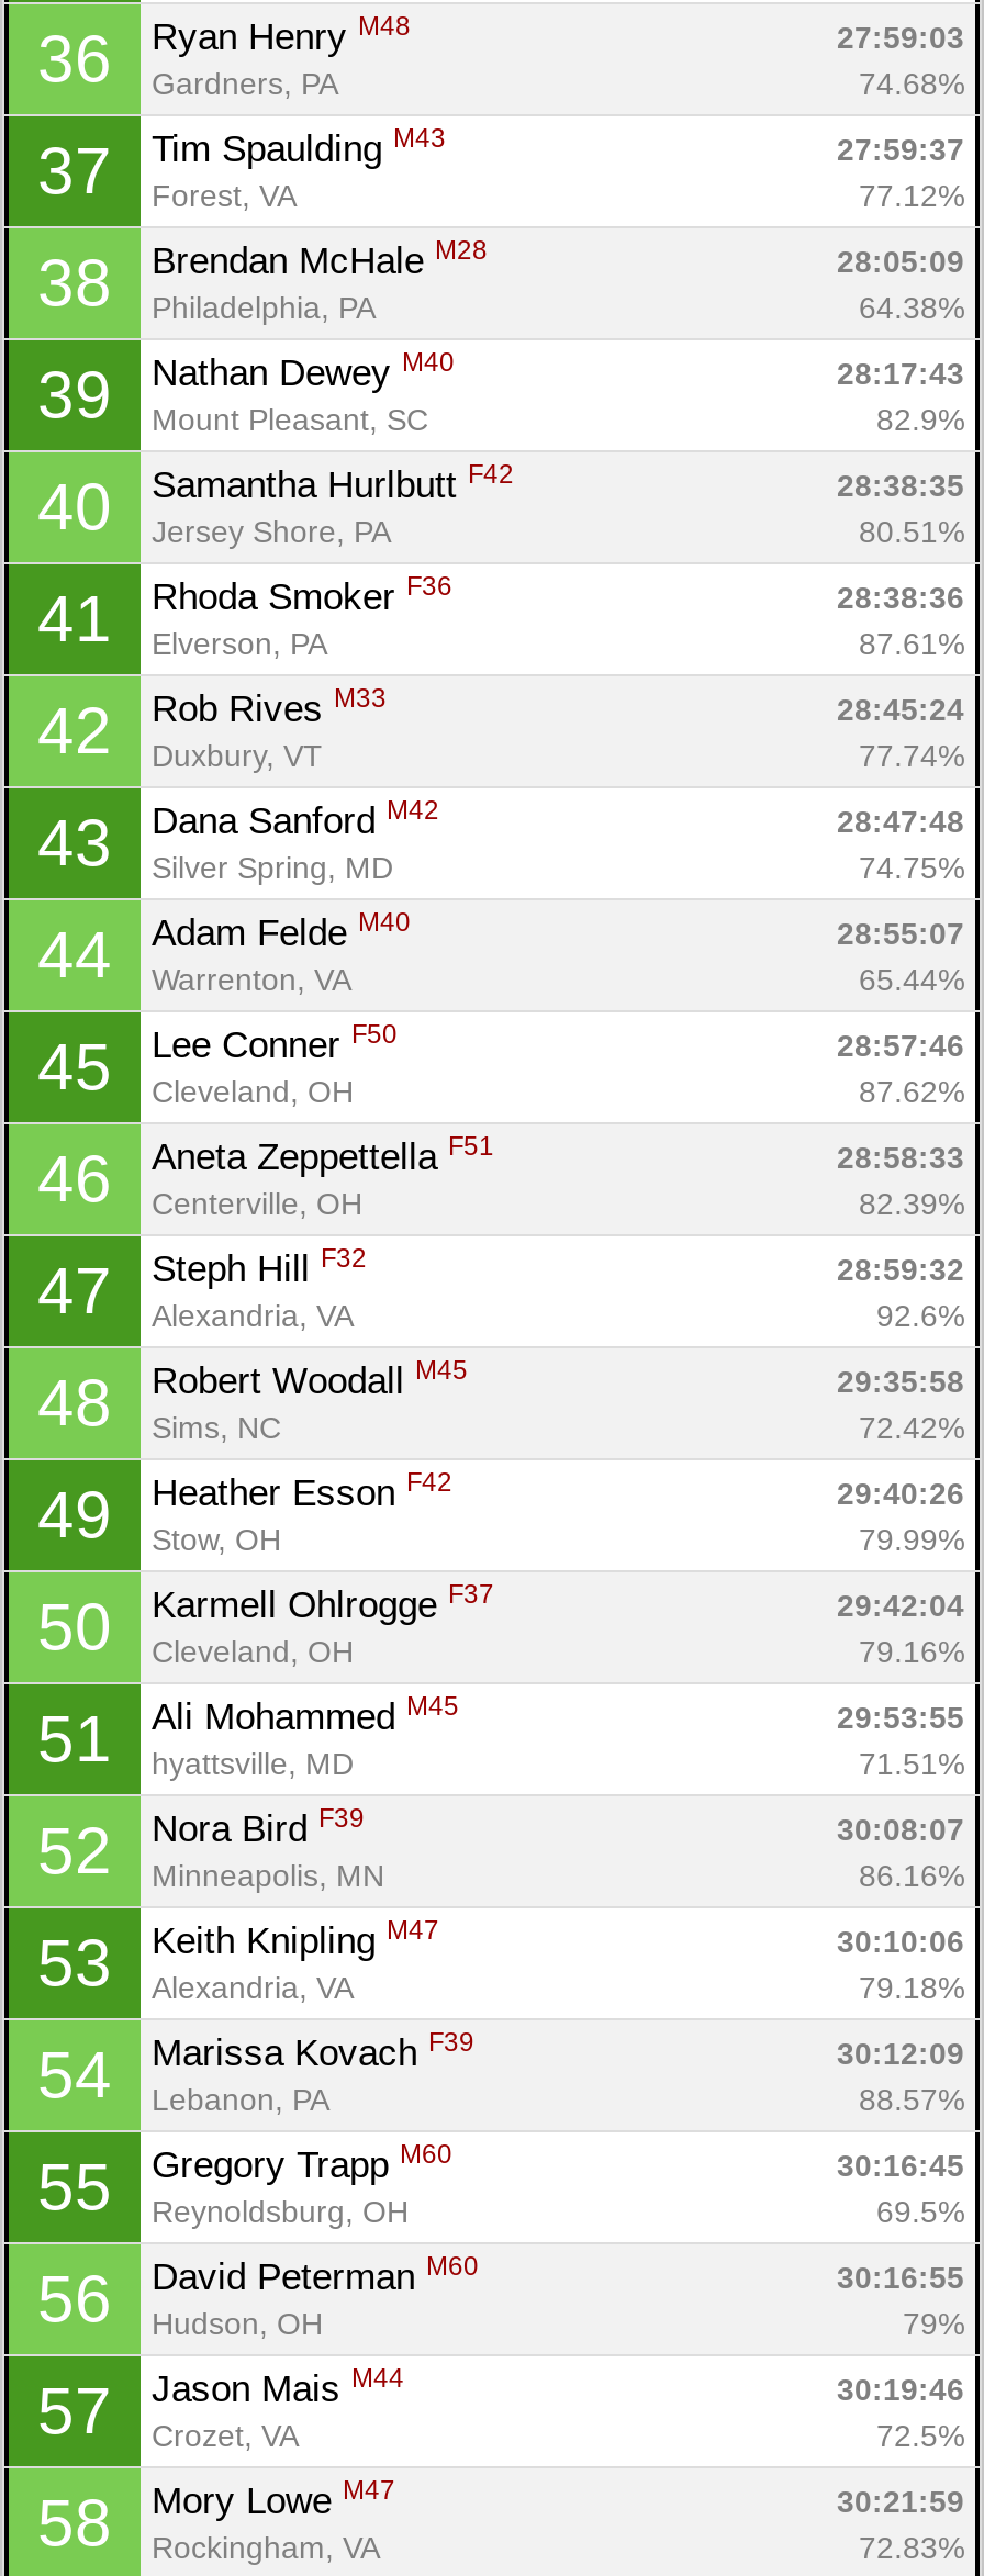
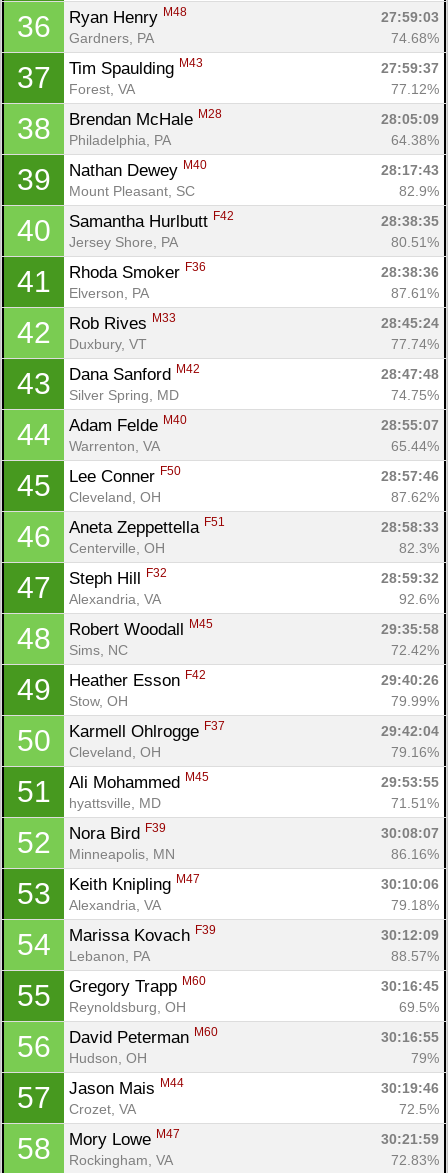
[859,1186,964,1221] 82.39% -> [399,540,439,556] 82.3%

